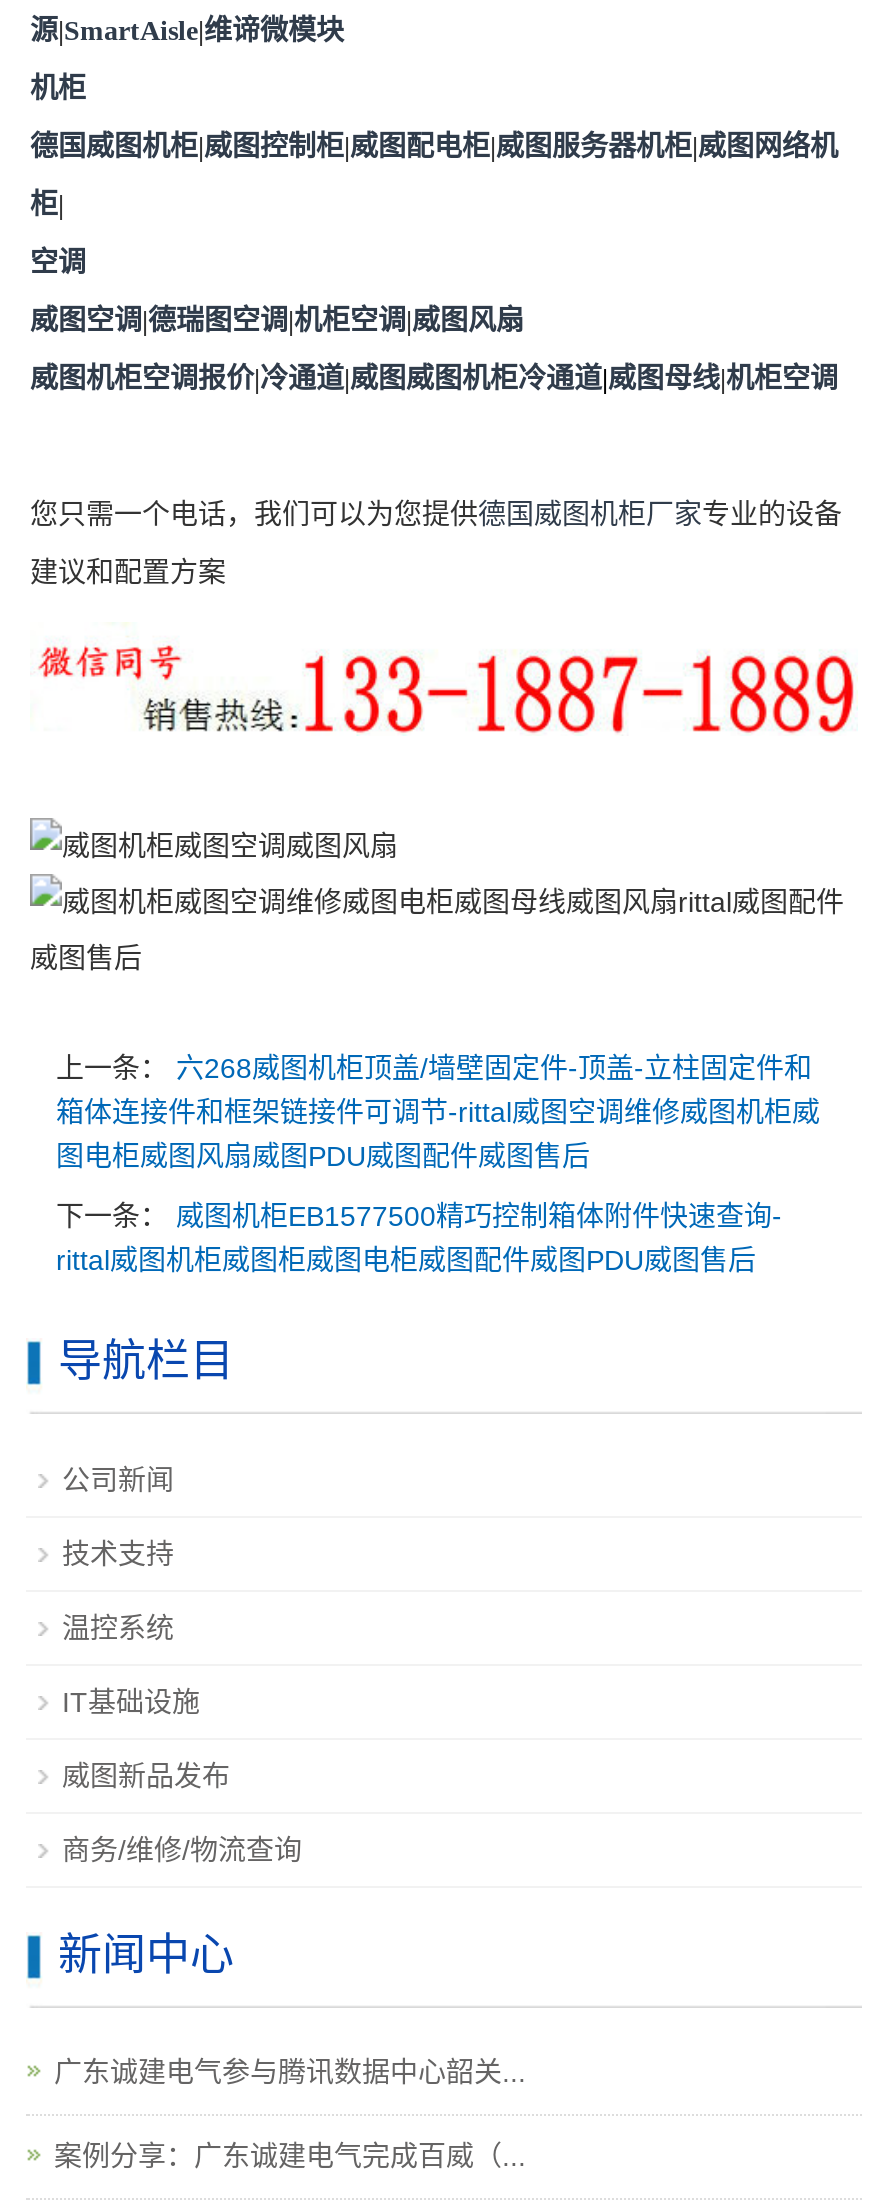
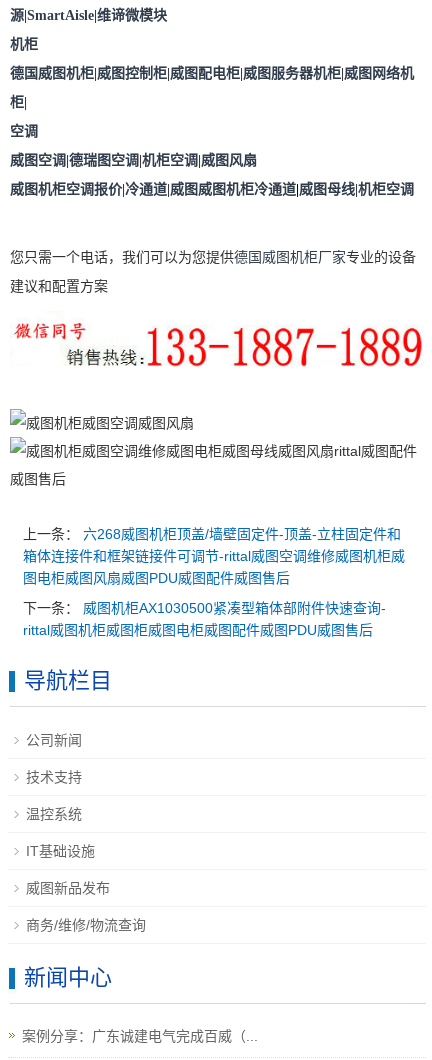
[56,1200,782,1232] 下一条：威图机柜EB1577500精巧控制箱体附件快速查询- -> [23,600,386,616] 下一条：威图机柜AX1030500紧凑型箱体部附件快速查询-
[54,2056,526,2088] 广东诚建电气参与腾讯数据中心韶关... -> none

